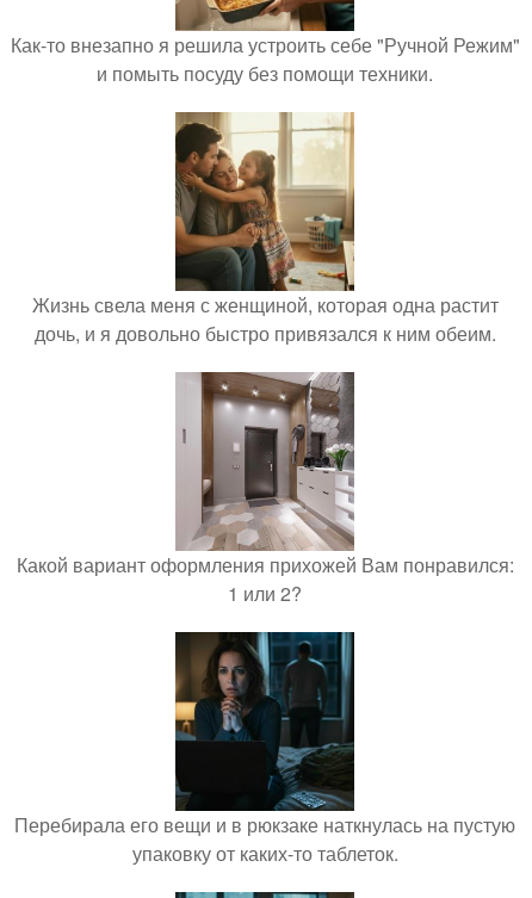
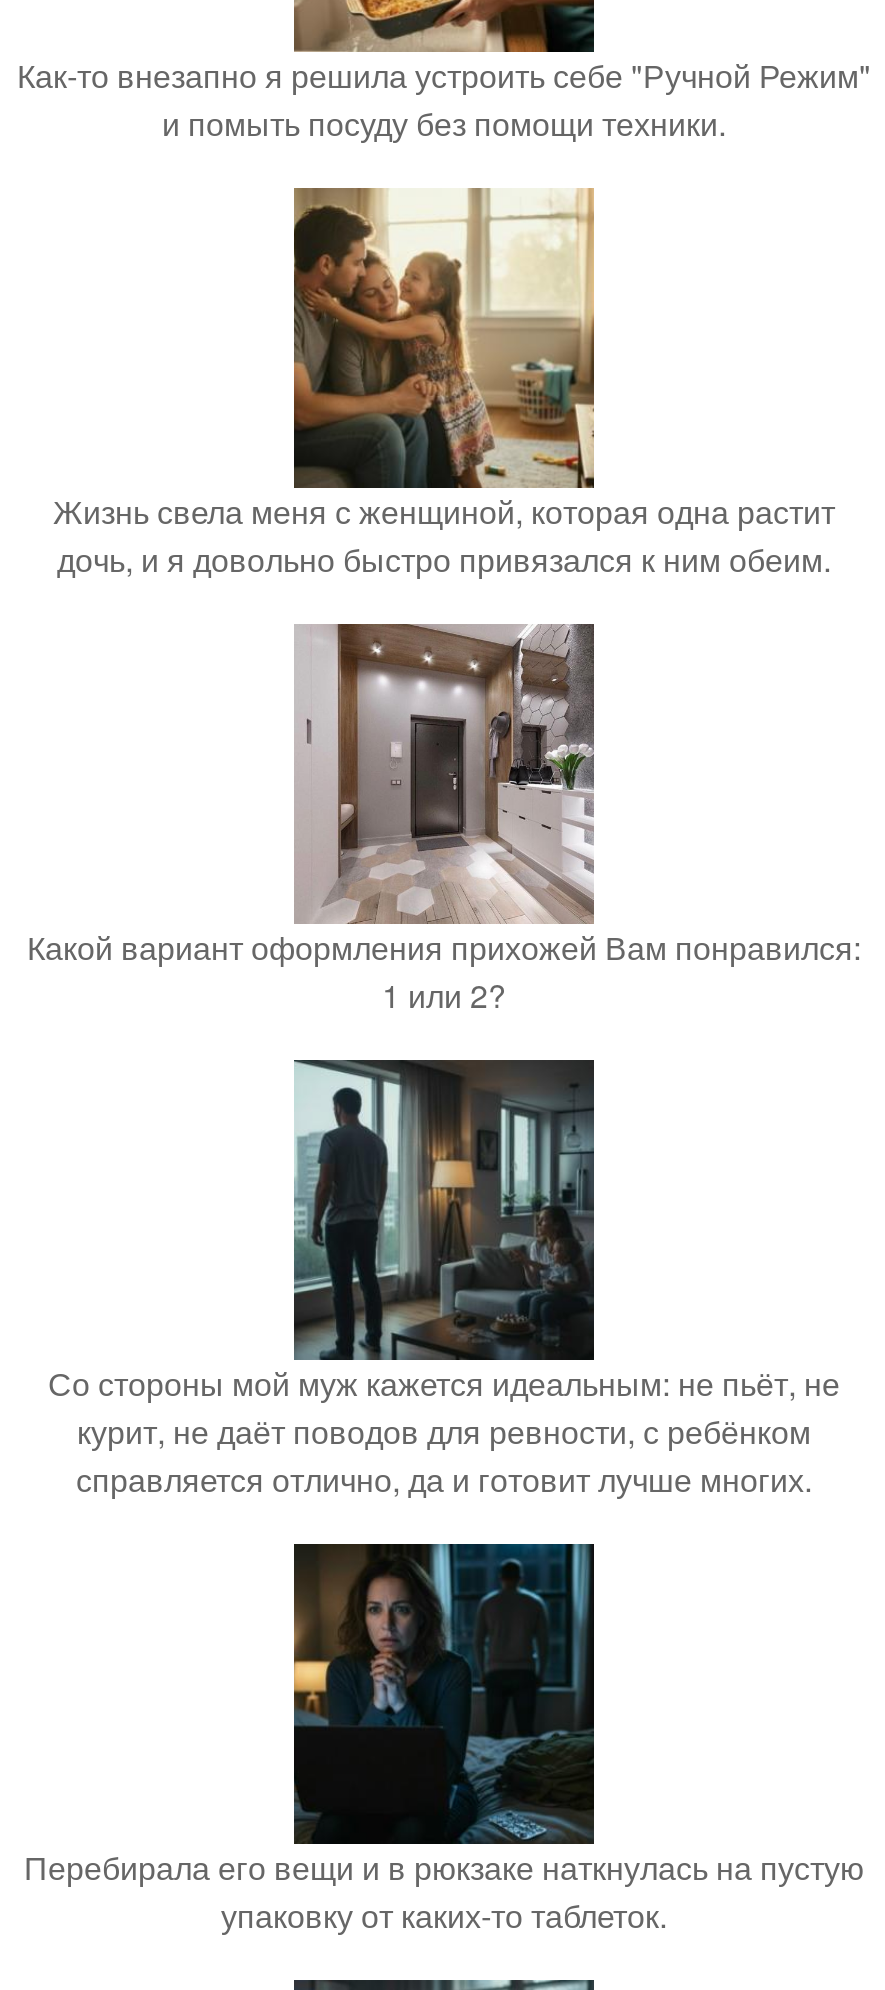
none -> [48,1058,840,1503] [image] | Со стороны мой муж кажется идеальным: не пьёт, не | курит, не даёт поводов для ревности, с ребёнком | справляется отлично, да и готовит лучше многих.

